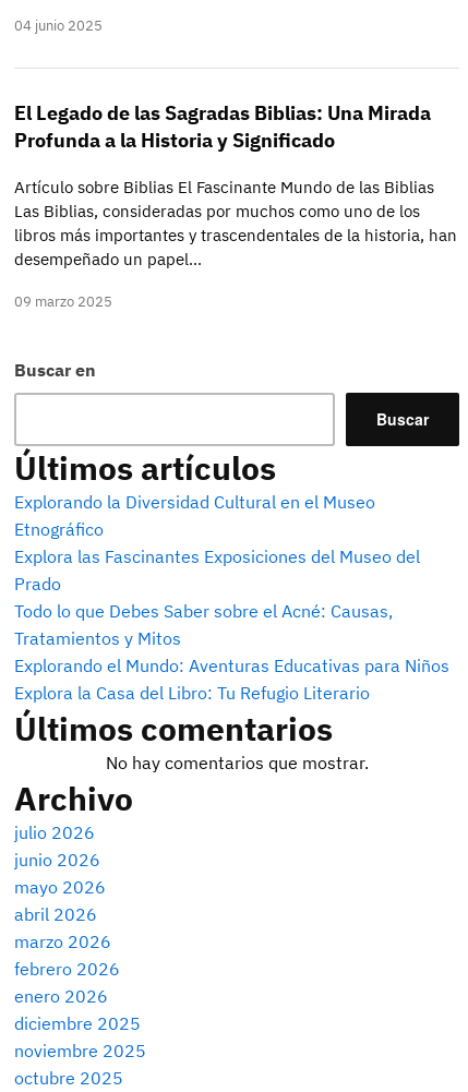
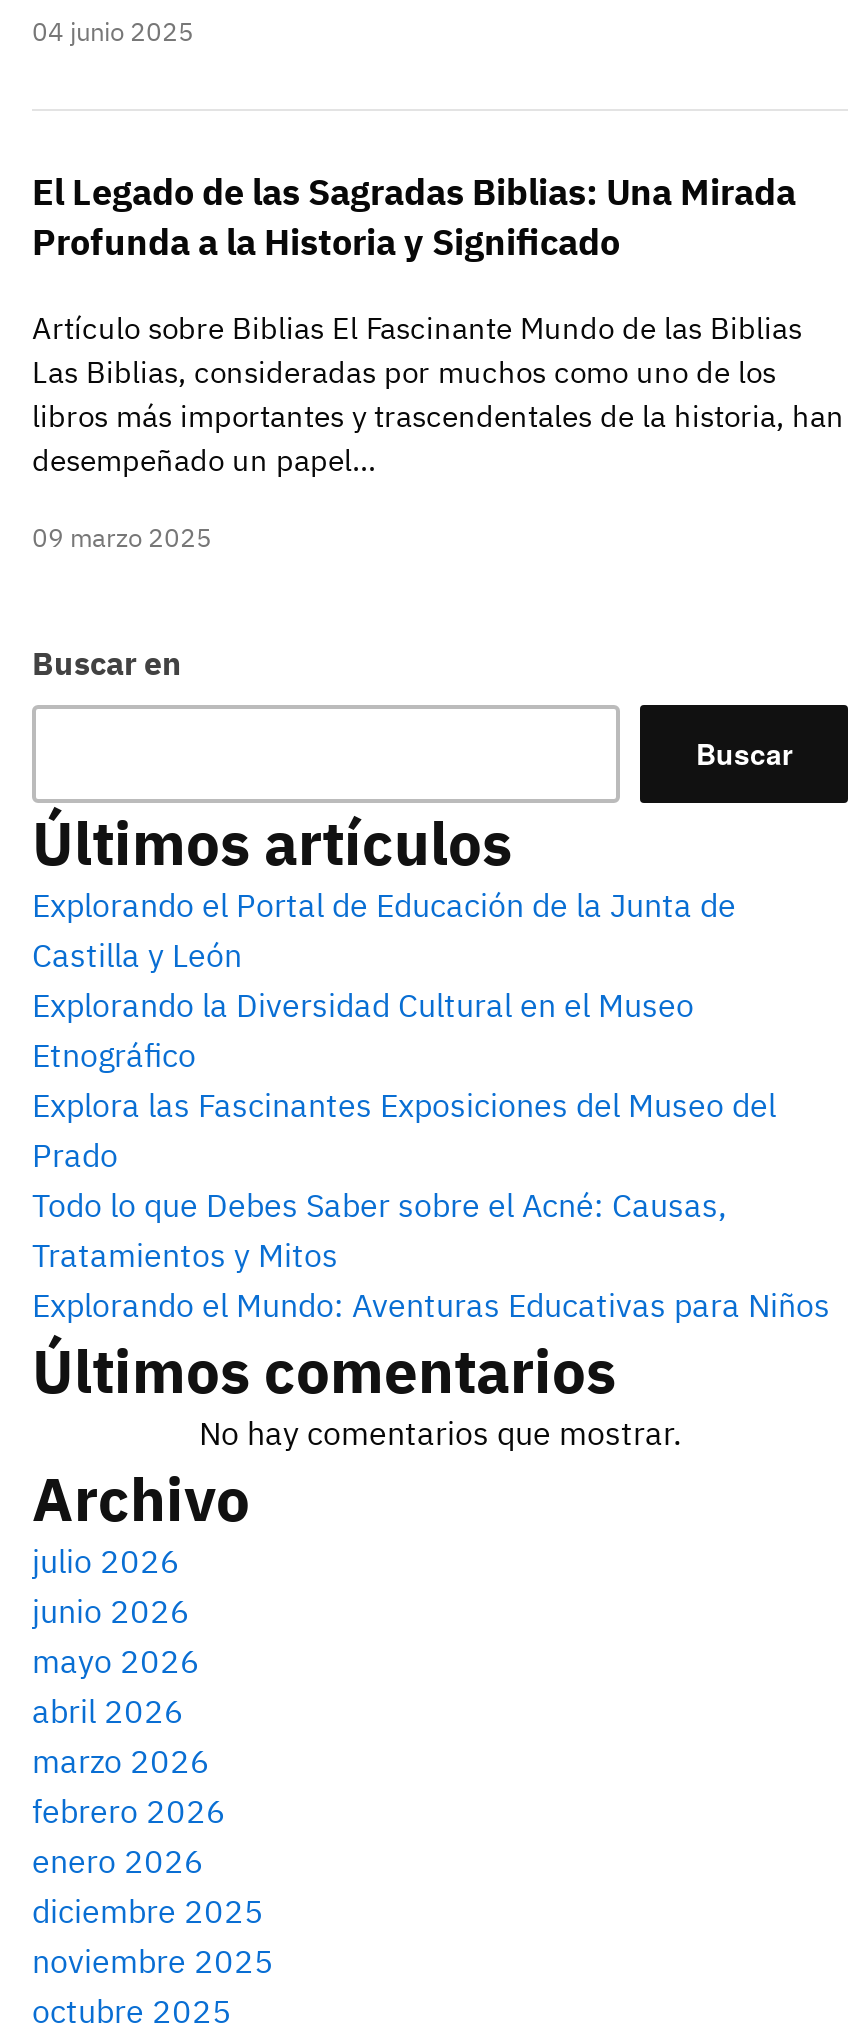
none -> [32,885,736,975] Explorando el Portal de Educación de la Junta de | Castilla y León
moved [14,491,449,676] -> [32,985,830,1325]: Explorando la Diversidad Cultural en el Museo | Etnográfico | Explora las Fascinantes Exposiciones del Museo del | Prado | Todo lo que Debes Saber sobre el Acné: Causas, | Tratamientos y Mitos | Explorando el Mundo: Aventuras Educativas para Niños
[14,682,370,704] Explora la Casa del Libro: Tu Refugio Literario -> none

